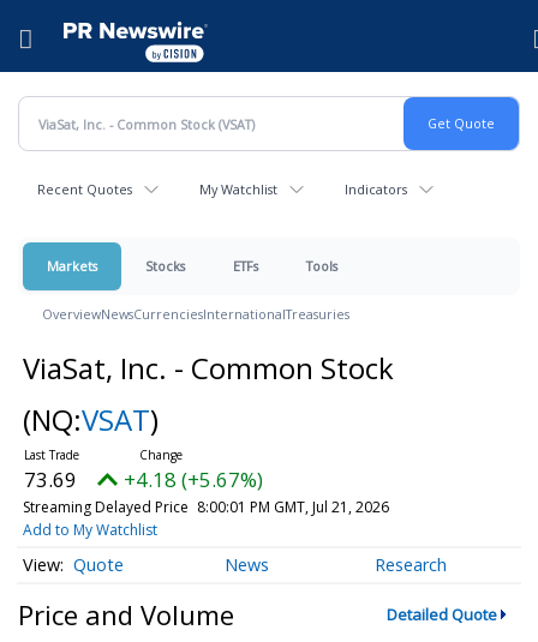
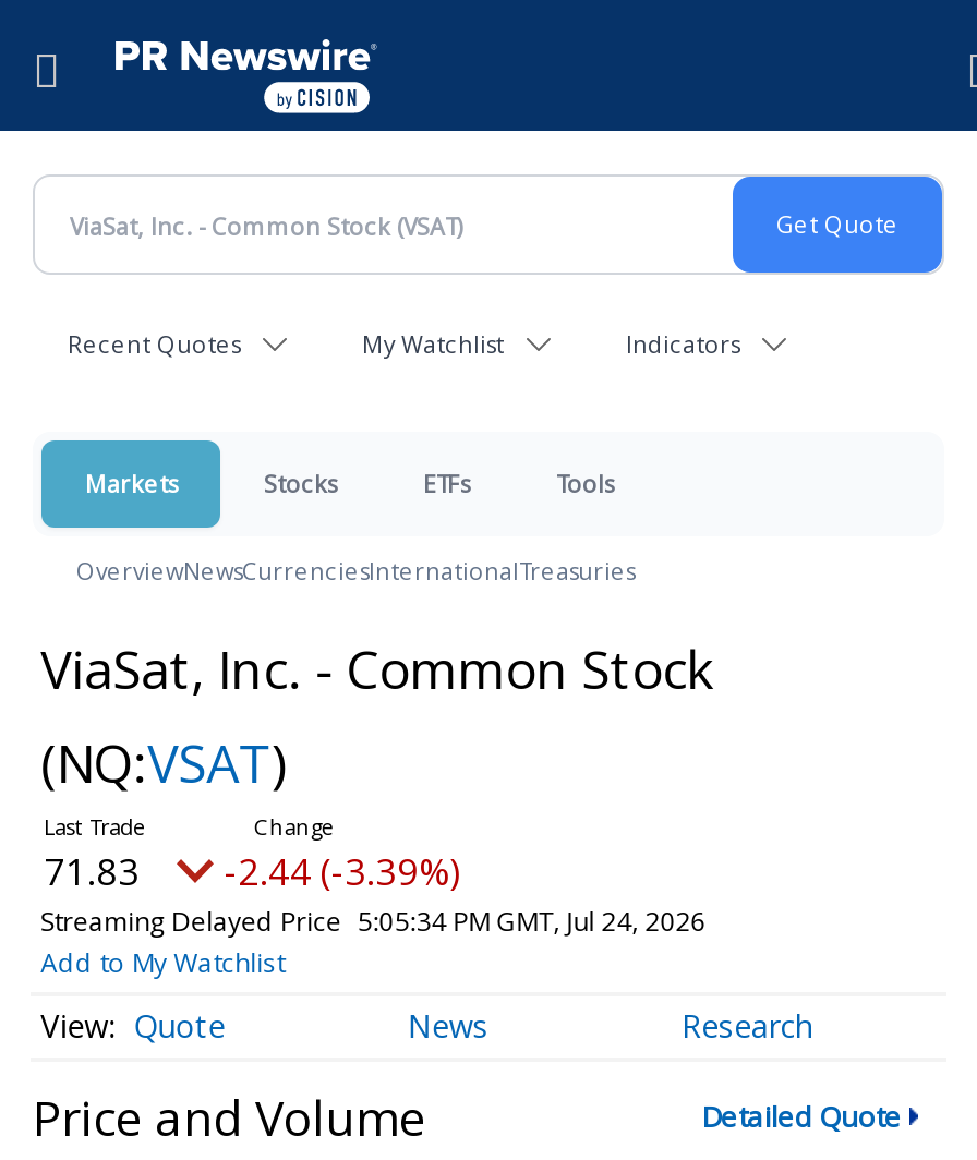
[24,466,77,493] 73.69 -> [44,846,140,896] 71.83
[124,466,263,493] +4.18 (+5.67%) -> [225,846,460,896] -2.44 (-3.39%)
[22,497,389,517] Streaming Delayed Price 8:00:01 PM GMT, Jul 21, 2026 -> [41,903,706,940] Streaming Delayed Price 5:05:34 PM GMT, Jul 24, 2026

